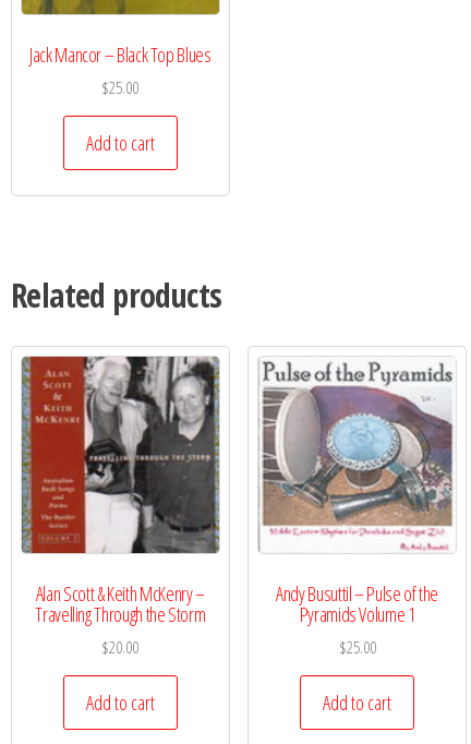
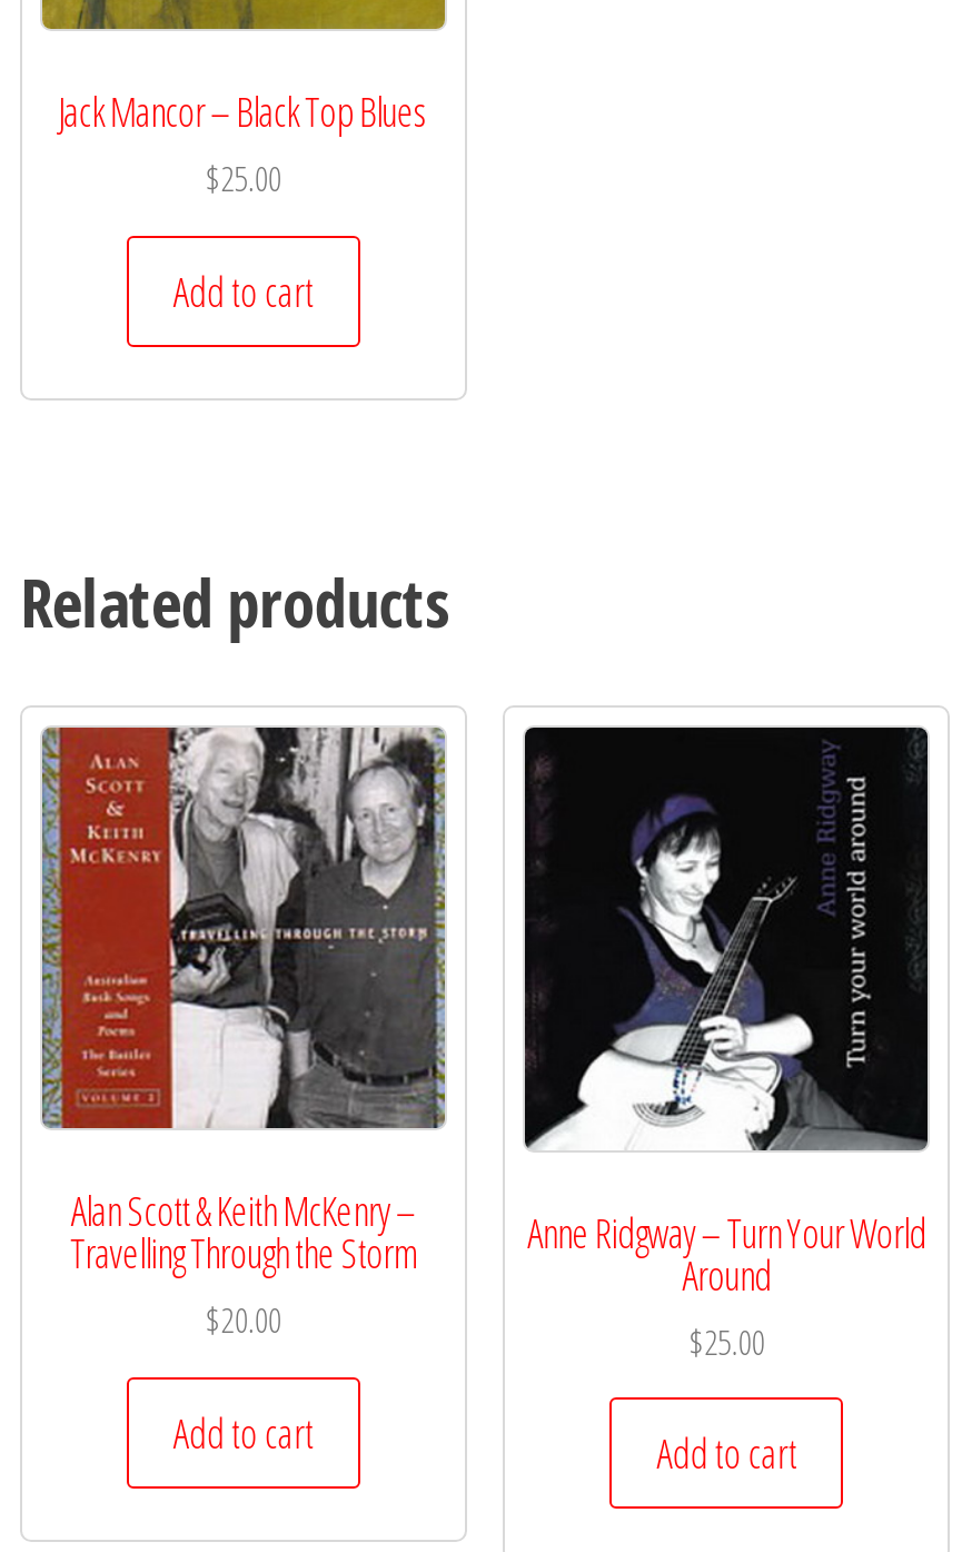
[258,357,456,627] [image] | Andy Busuttil – Pulse of the | Pyramids Volume 1 -> [523,725,930,1301] [image] | Anne Ridgway – Turn Your World | Around

